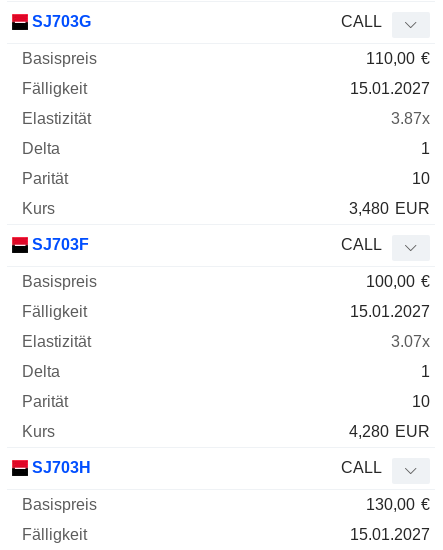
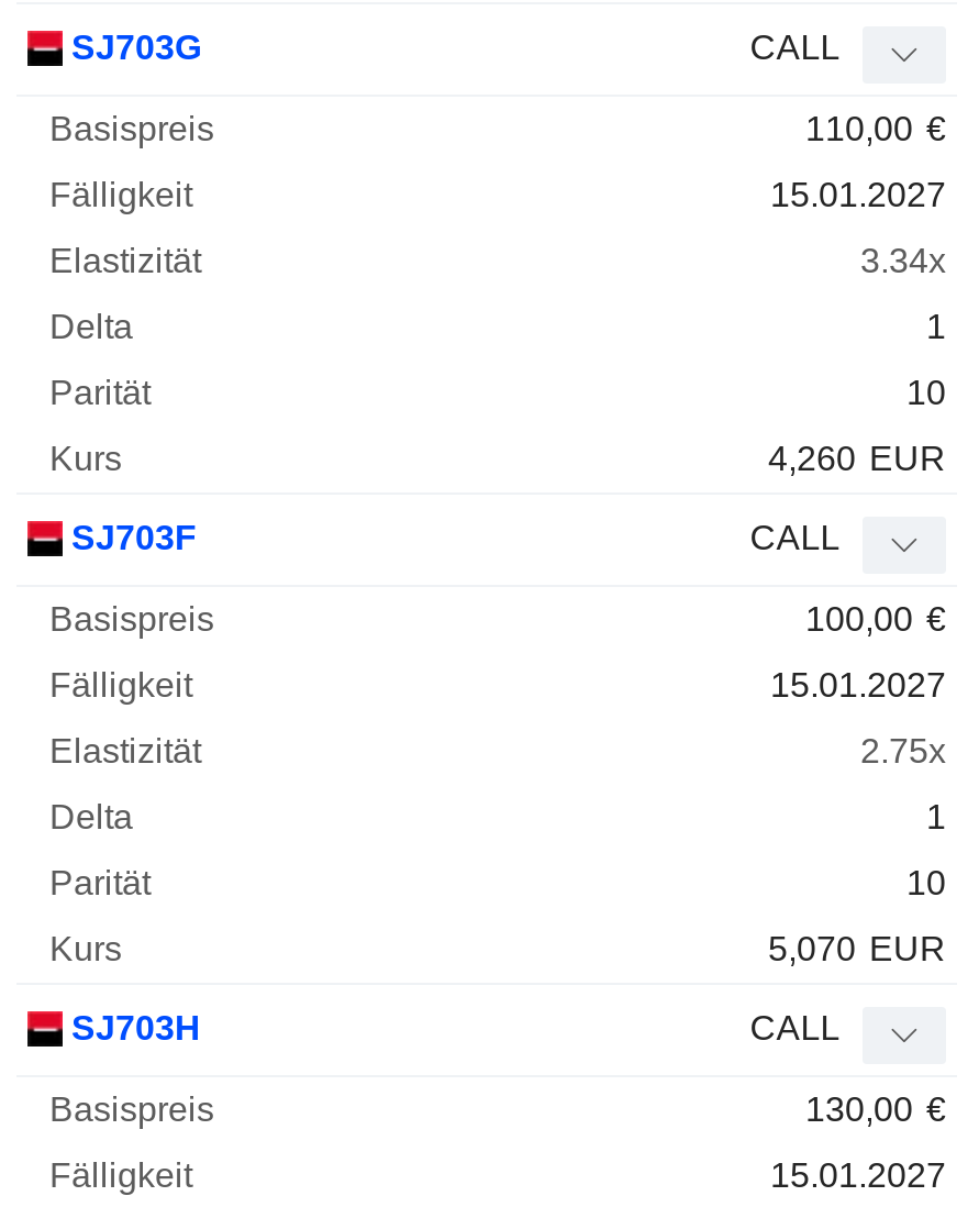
[391,110,430,127] 3.87x -> [860,242,946,280] 3.34x
[349,200,430,217] 3,480 EUR -> [768,440,946,478] 4,260 EUR
[391,333,430,350] 3.07x -> [860,733,946,770] 2.75x
[349,423,430,440] 4,280 EUR -> [768,930,946,968] 5,070 EUR

